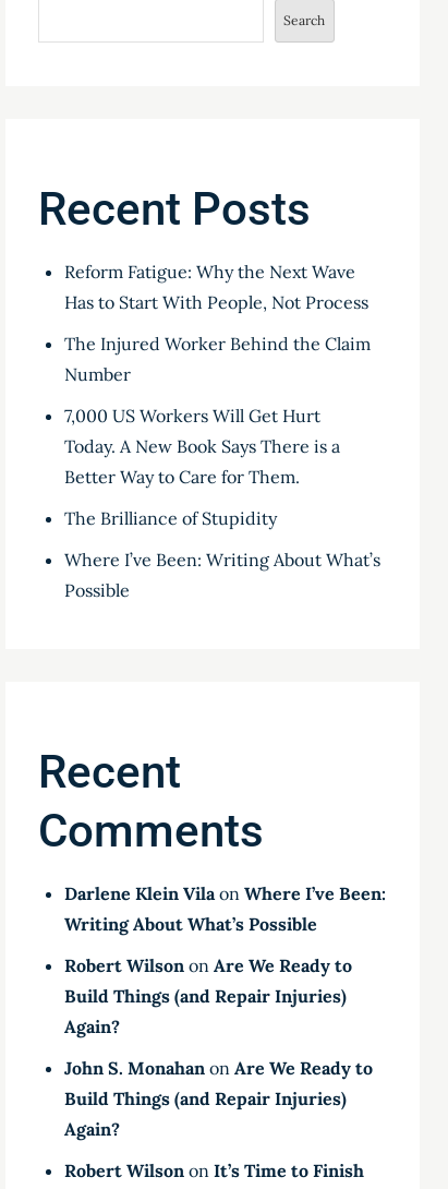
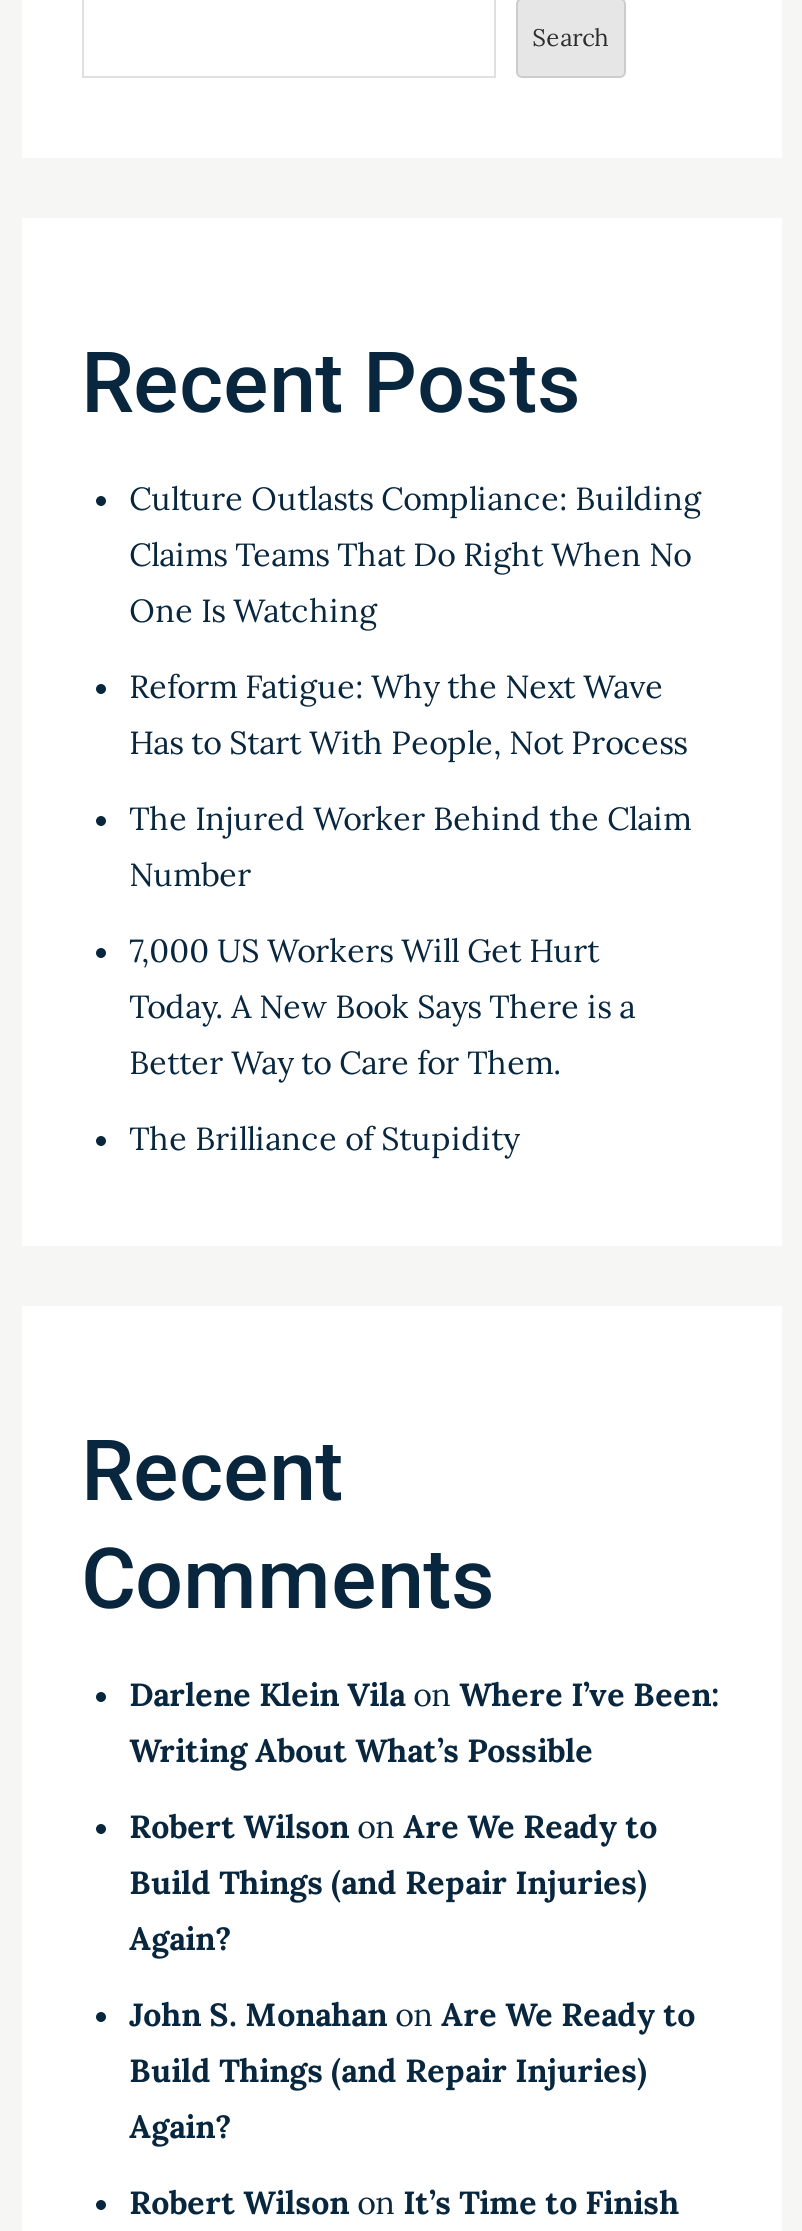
none -> [129,478,701,630] Culture Outlasts Compliance: Building | Claims Teams That Do Right When No | One Is Watching
moved [64,261,370,529] -> [129,666,691,1158]: Reform Fatigue: Why the Next Wave | Has to Start With People, Not Process | The Injured Worker Behind the Claim | Number | 7,000 US Workers Will Get Hurt | Today. A New Book Says There is a | Better Way to Care for Them. | The Brilliance of Stupidity
[64,549,380,601] Where I’ve Been: Writing About What’s | Possible -> none

